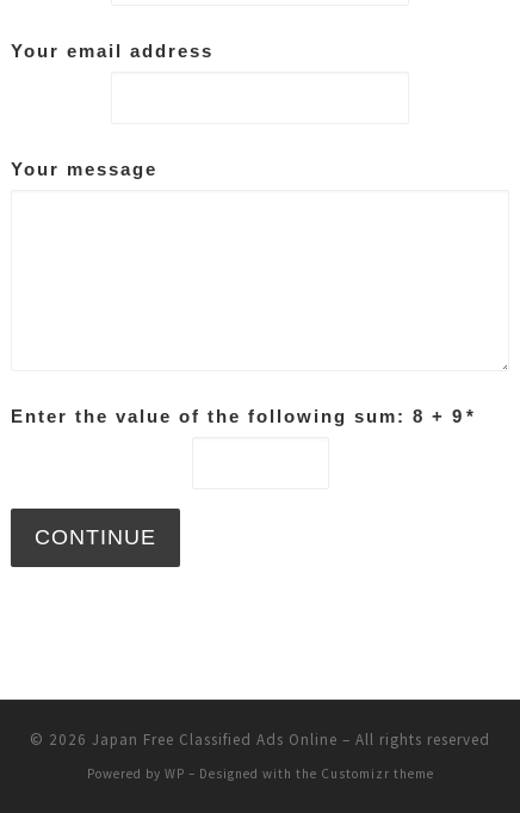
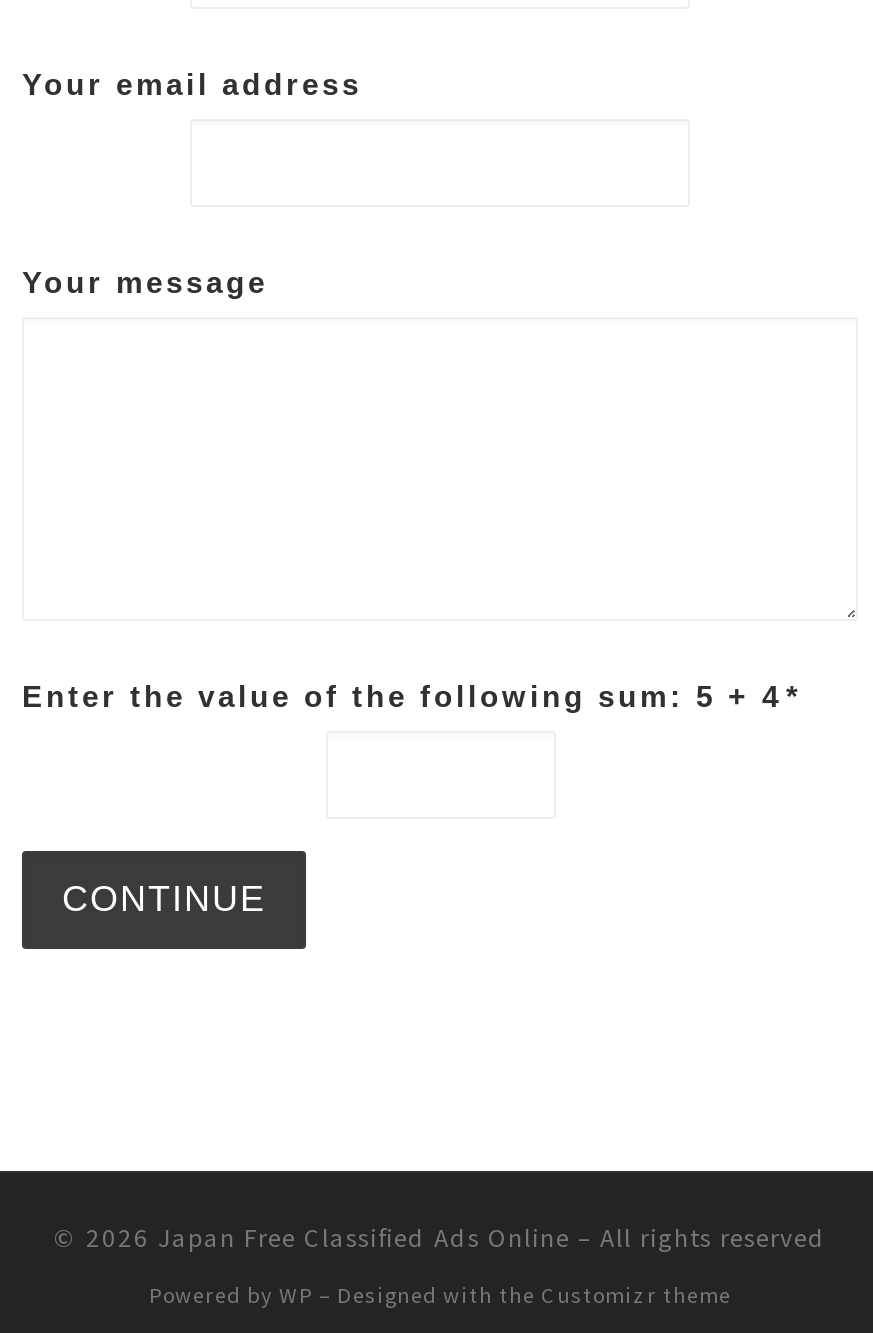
[11,405,476,426] Enter the value of the following sum: 8 + 9 * -> [22,678,802,712] Enter the value of the following sum: 5 + 4 *

